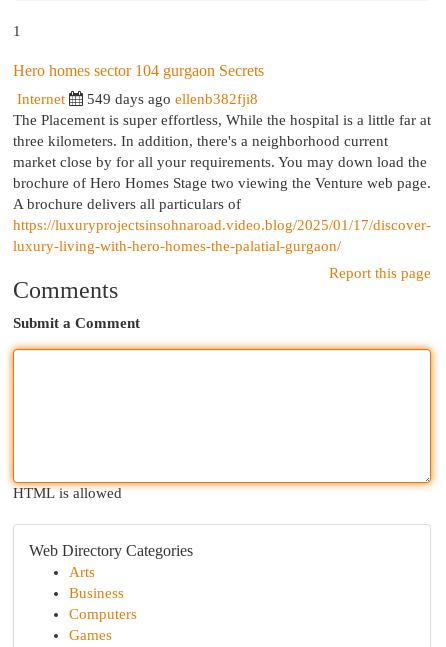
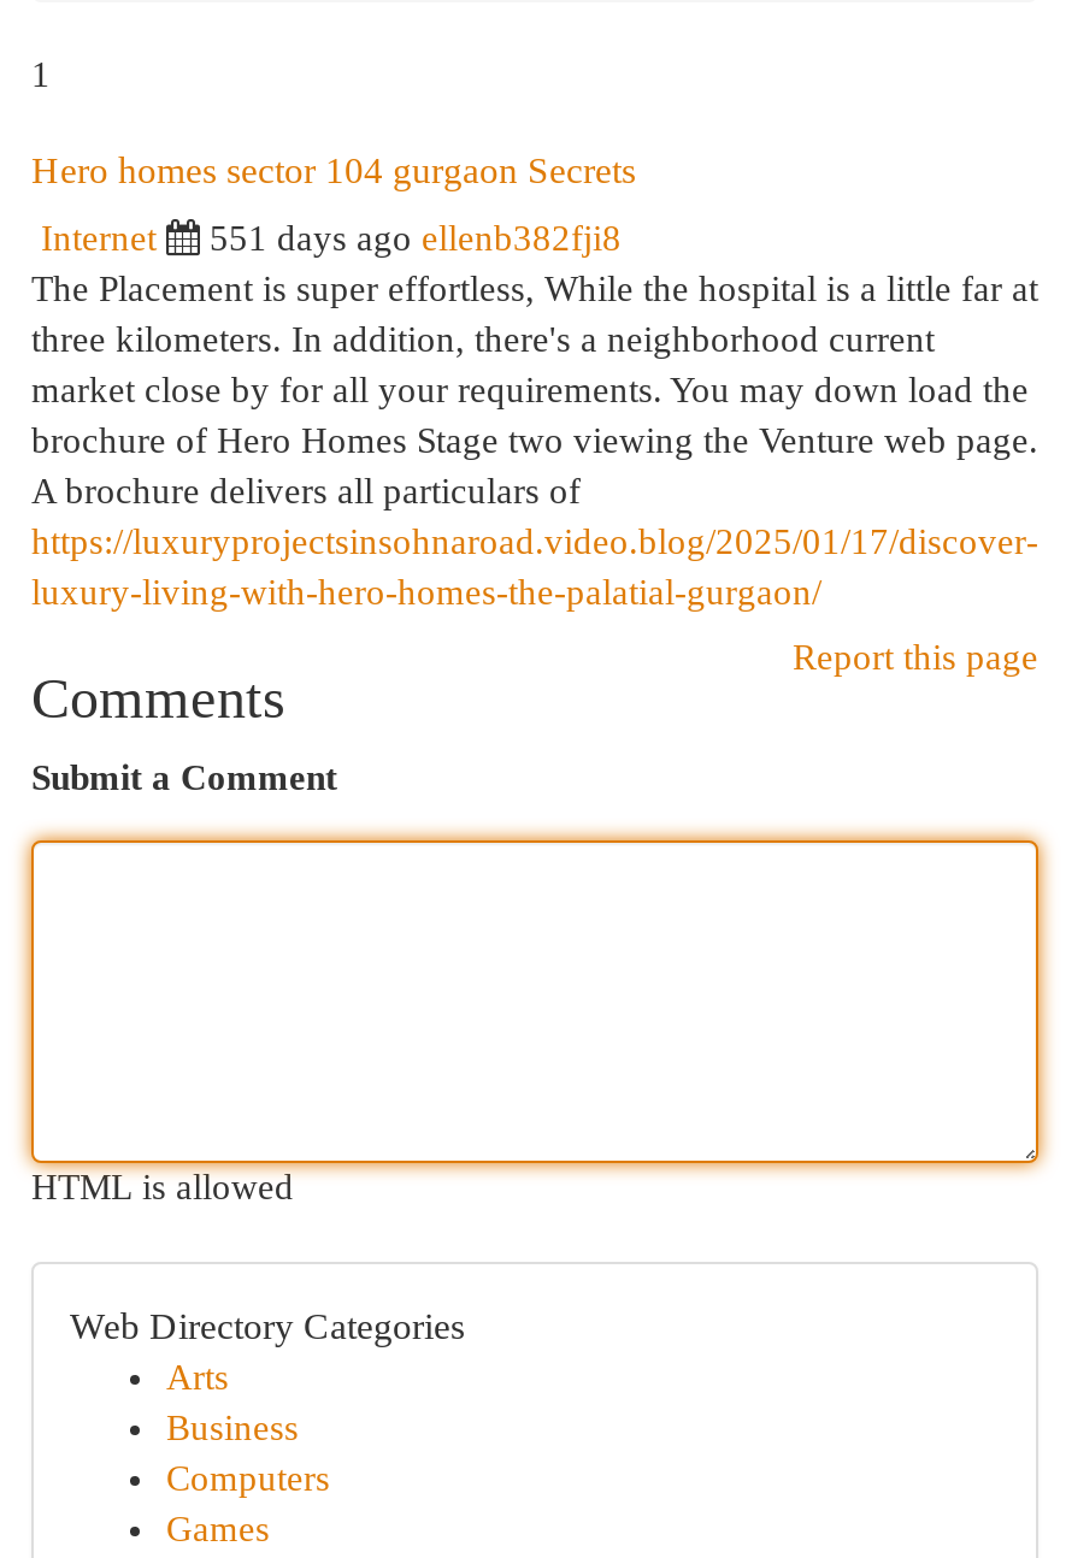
[87,91,258,107] 549 days ago ellenb382fji8 -> [210,219,622,258] 551 days ago ellenb382fji8

